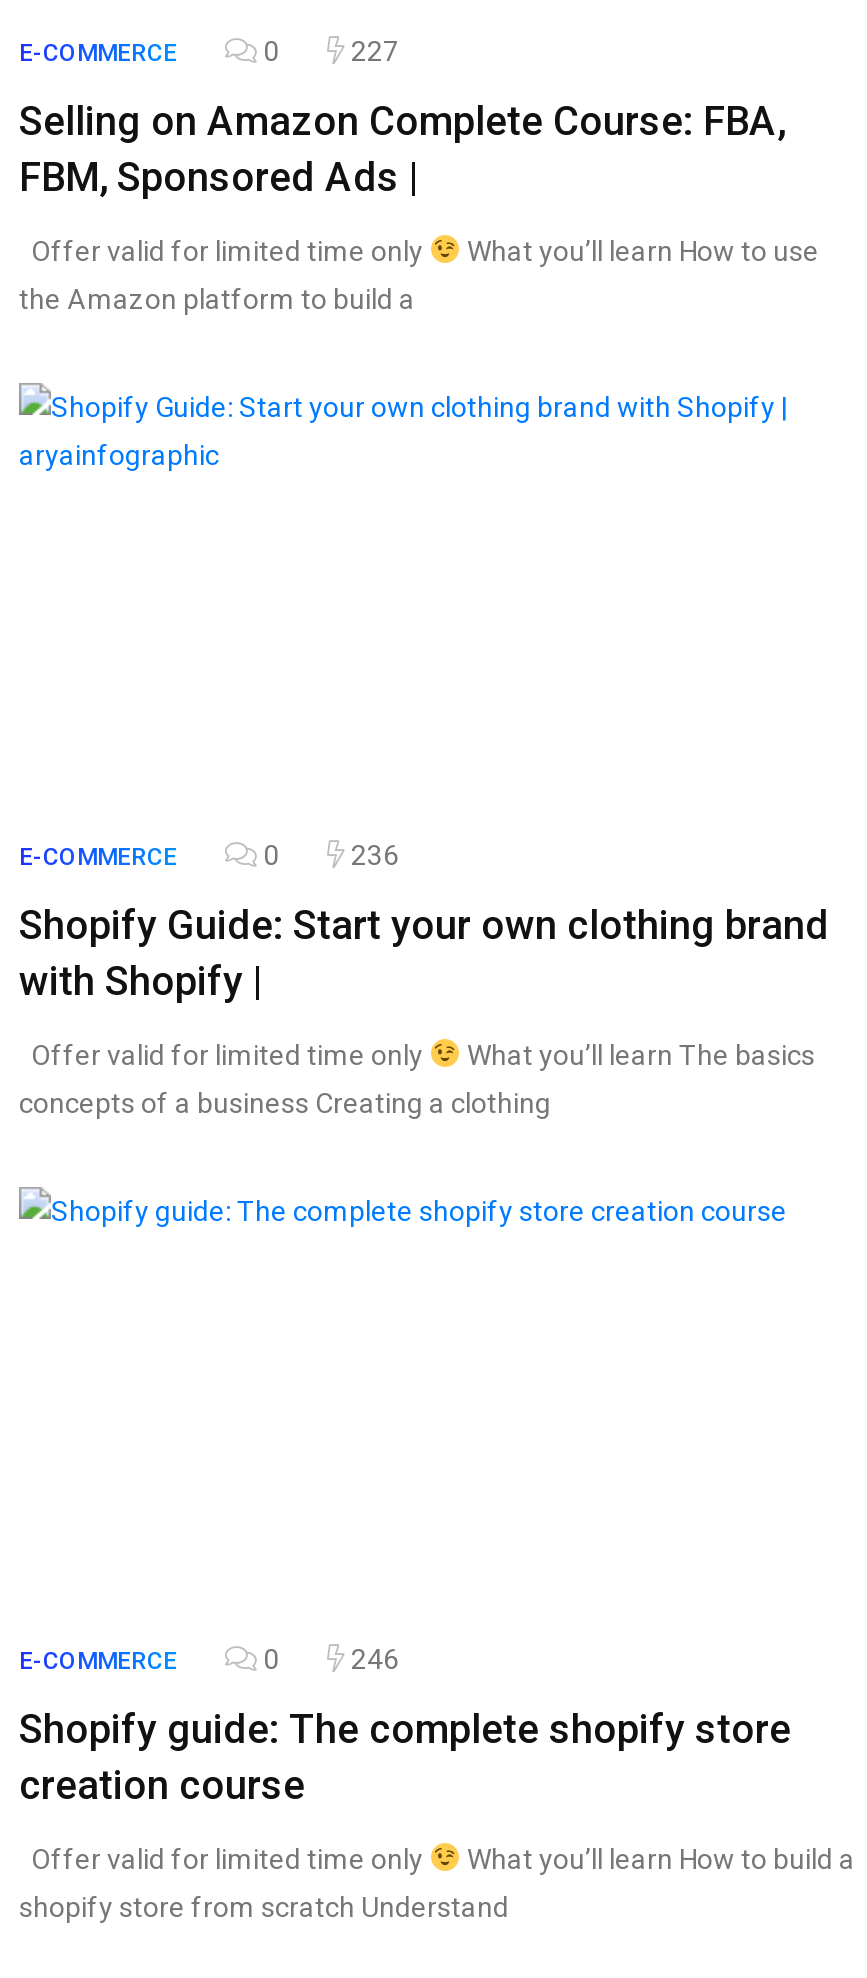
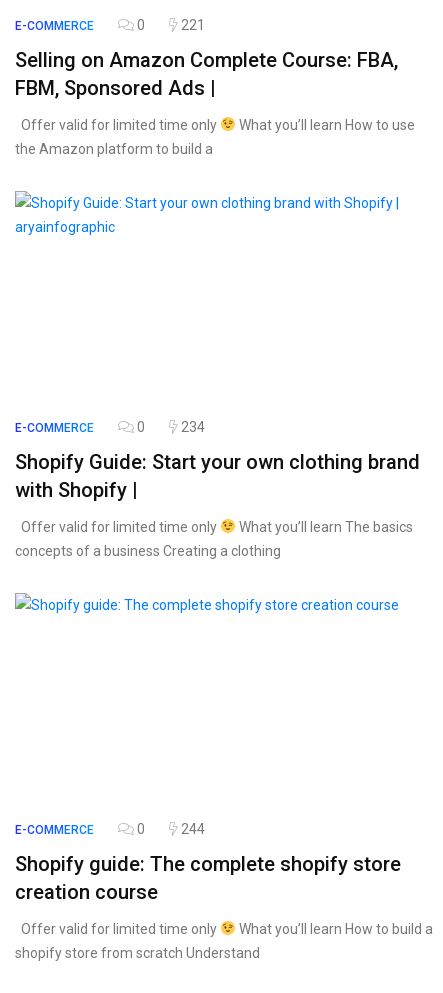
[345,35,399,67] 227 -> [178,17,205,33] 221
[345,839,399,871] 236 -> [178,419,205,435] 234
[345,1643,399,1675] 246 -> [178,821,205,837] 244

